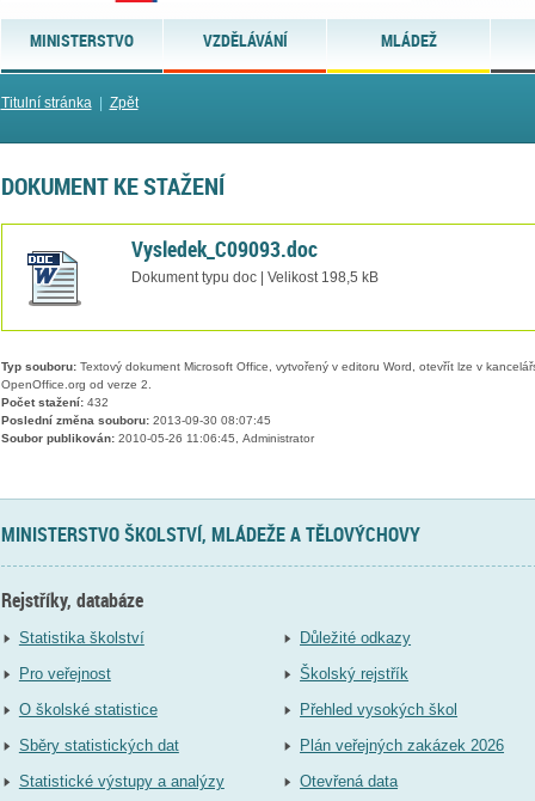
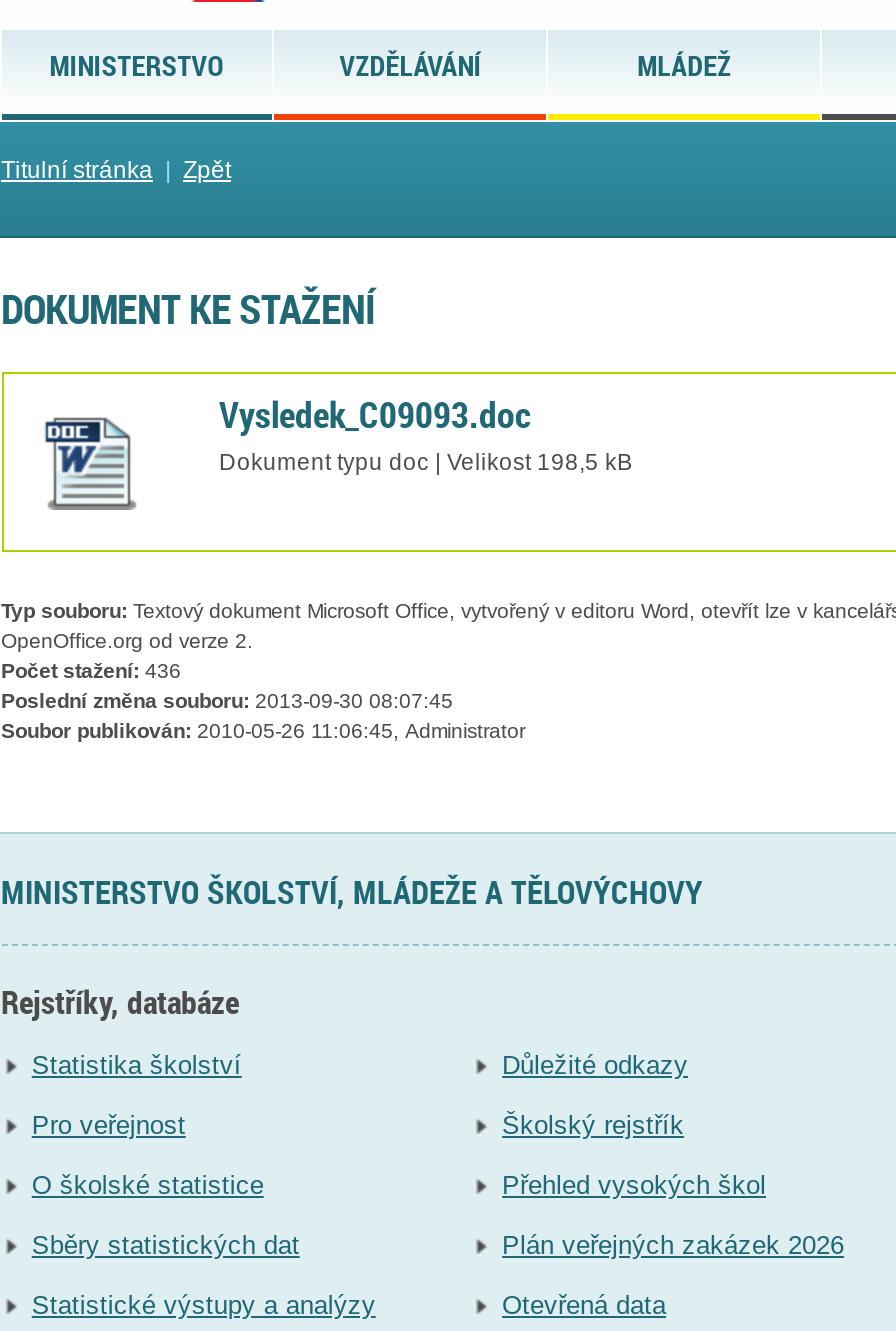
[1,396,108,409] Počet stažení: 432 -> [1,661,181,683] Počet stažení: 436

